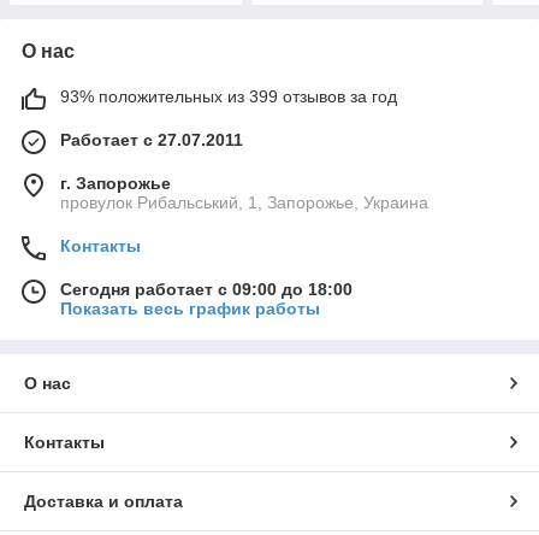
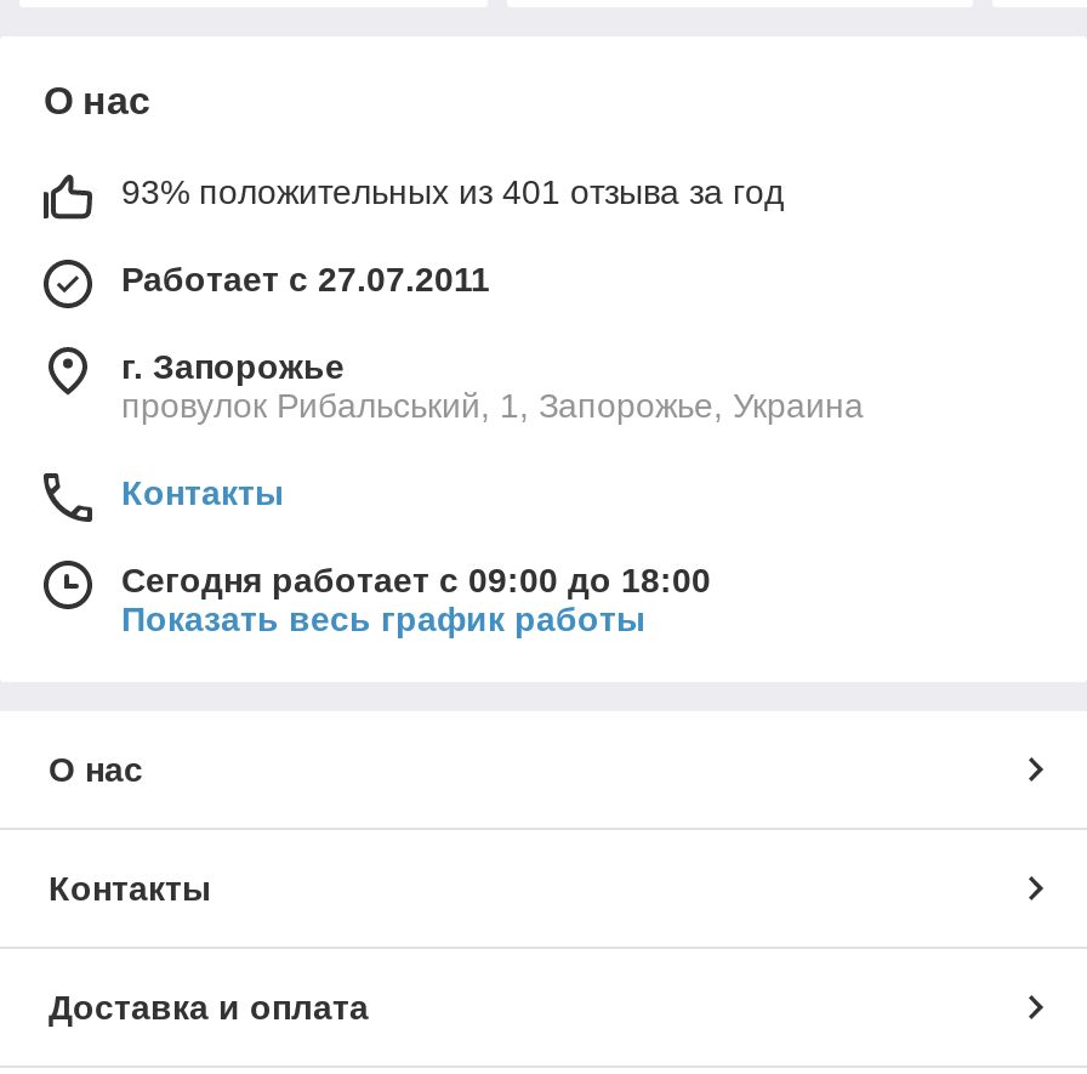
[60,87,397,107] 93% положительных из 399 отзывов за год -> [121,174,784,212] 93% положительных из 401 отзыва за год

